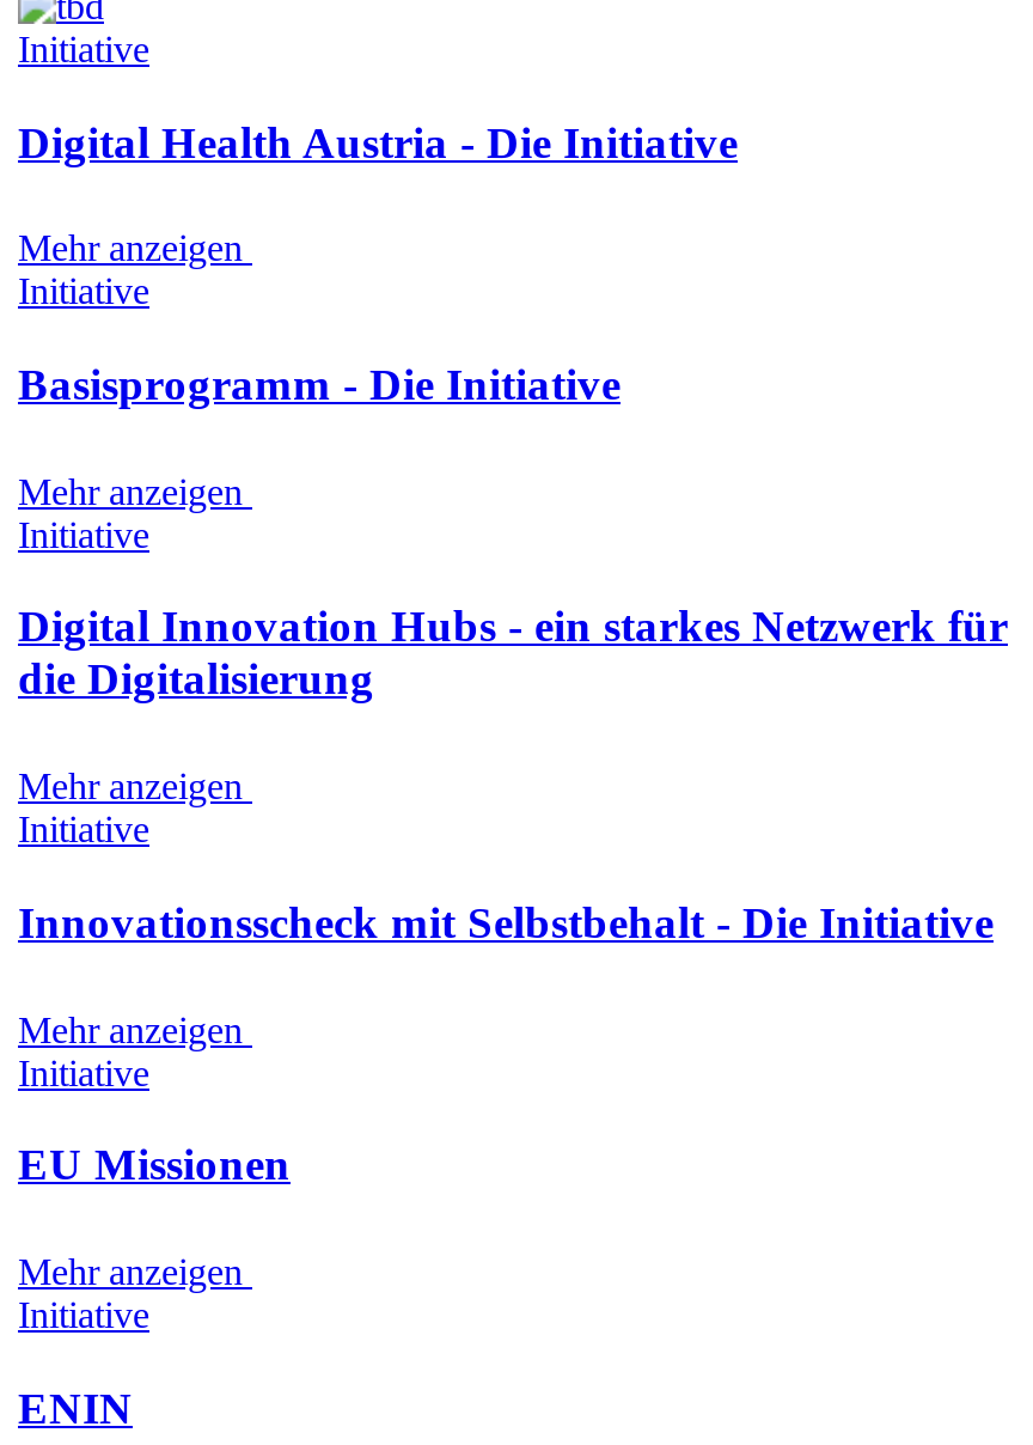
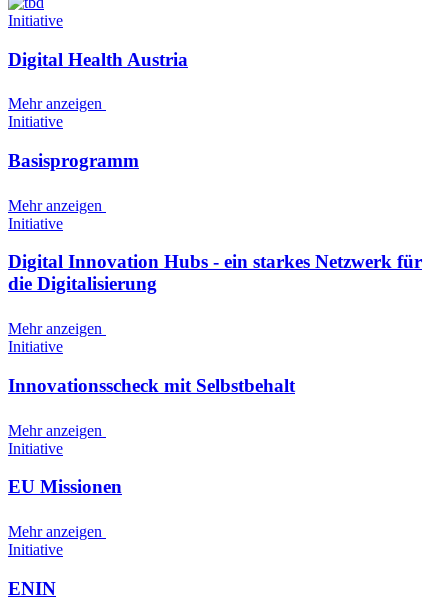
[18,116,738,166] Digital Health Austria - Die Initiative -> [8,48,188,69] Digital Health Austria
[18,359,621,409] Basisprogramm - Die Initiative -> [8,150,139,171] Basisprogramm
[18,897,994,947] Innovationsscheck mit Selbstbehalt - Die Initiative -> [8,375,295,396] Innovationsscheck mit Selbstbehalt

